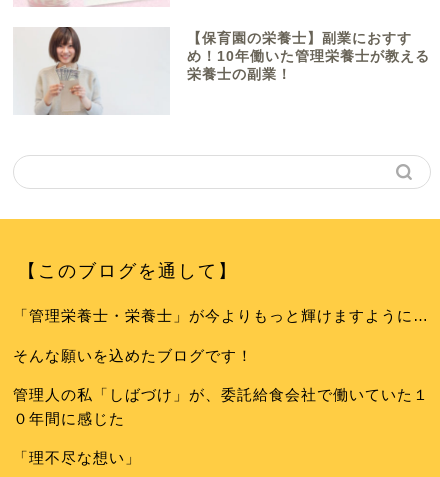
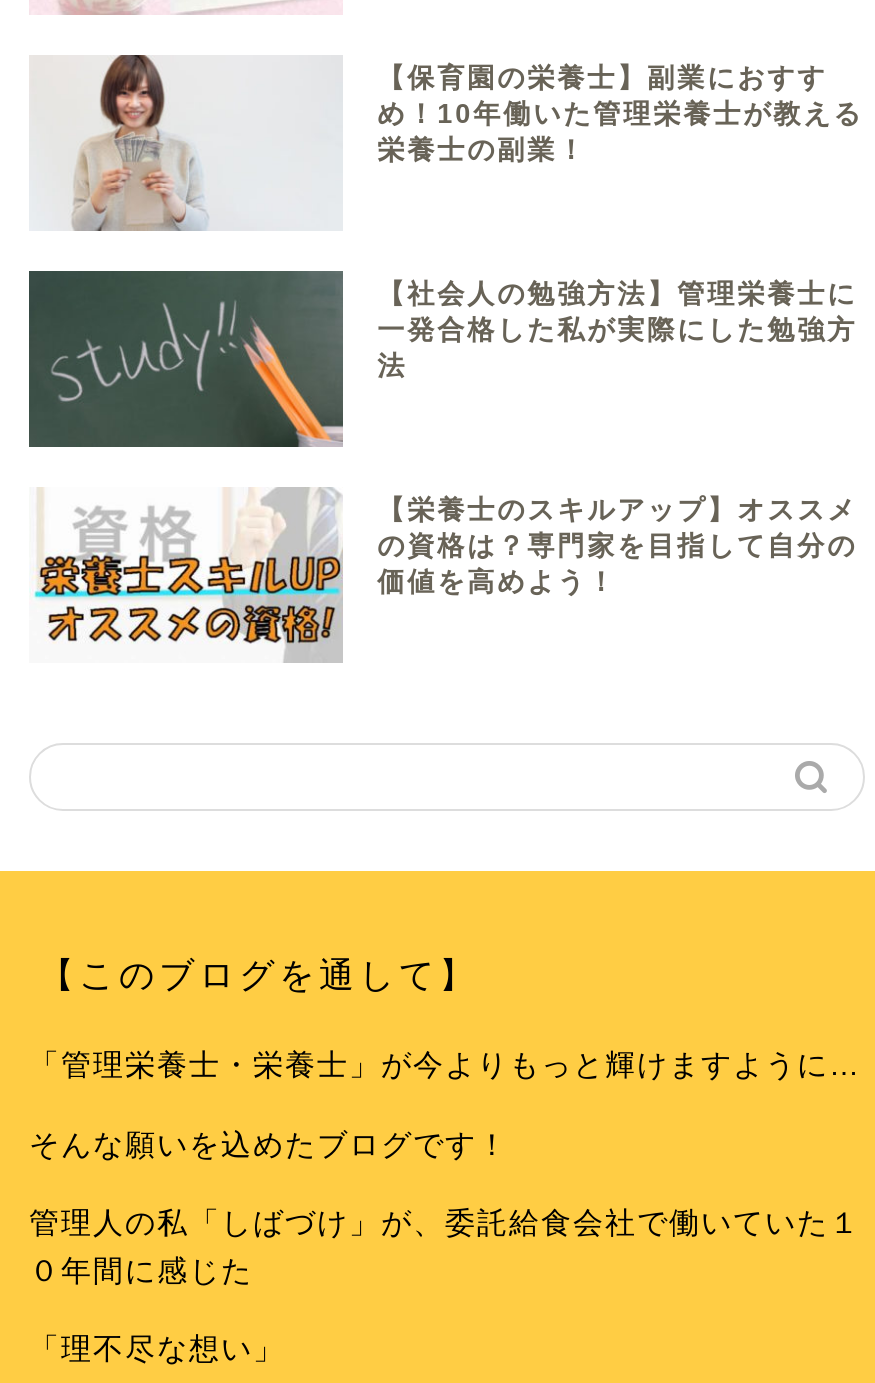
none -> [27,268,857,450] [image] | 【社会人の勉強方法】管理栄養士に | 一発合格した私が実際にした勉強方 | 法
none -> [33,486,857,662] [image] | 【栄養士のスキルアップ】オススメ | の資格は？専門家を目指して自分の | 価値を高めよう！

